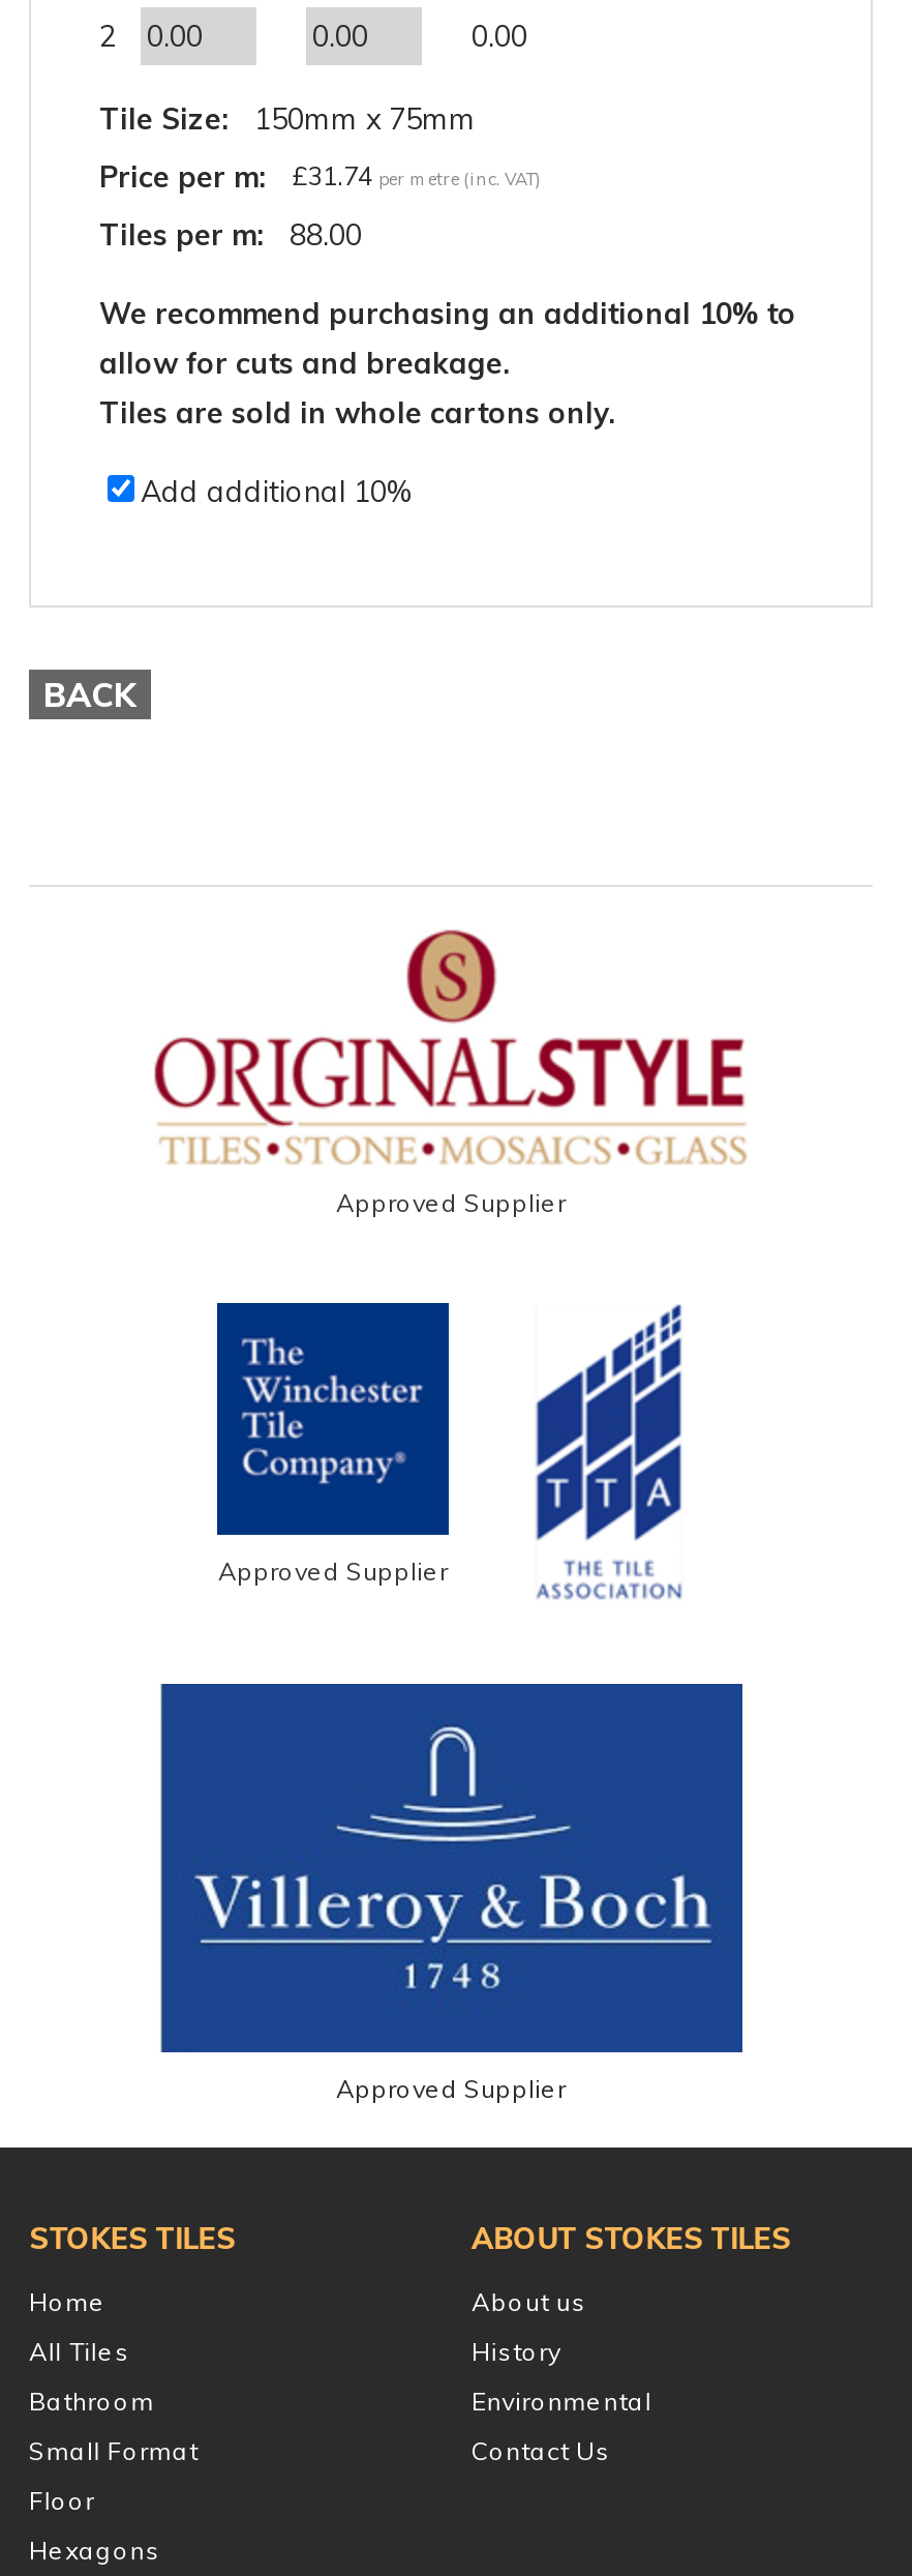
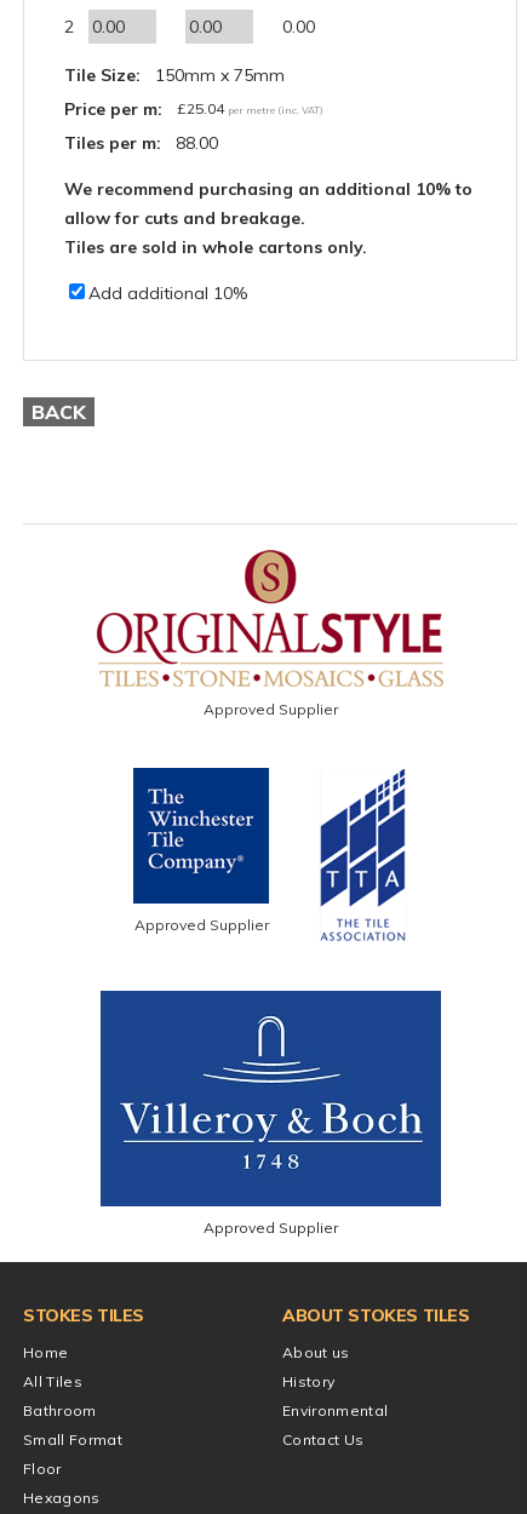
[292,160,542,191] £31.74 per metre (inc. VAT) -> [177,99,323,117] £25.04 per metre (inc. VAT)

